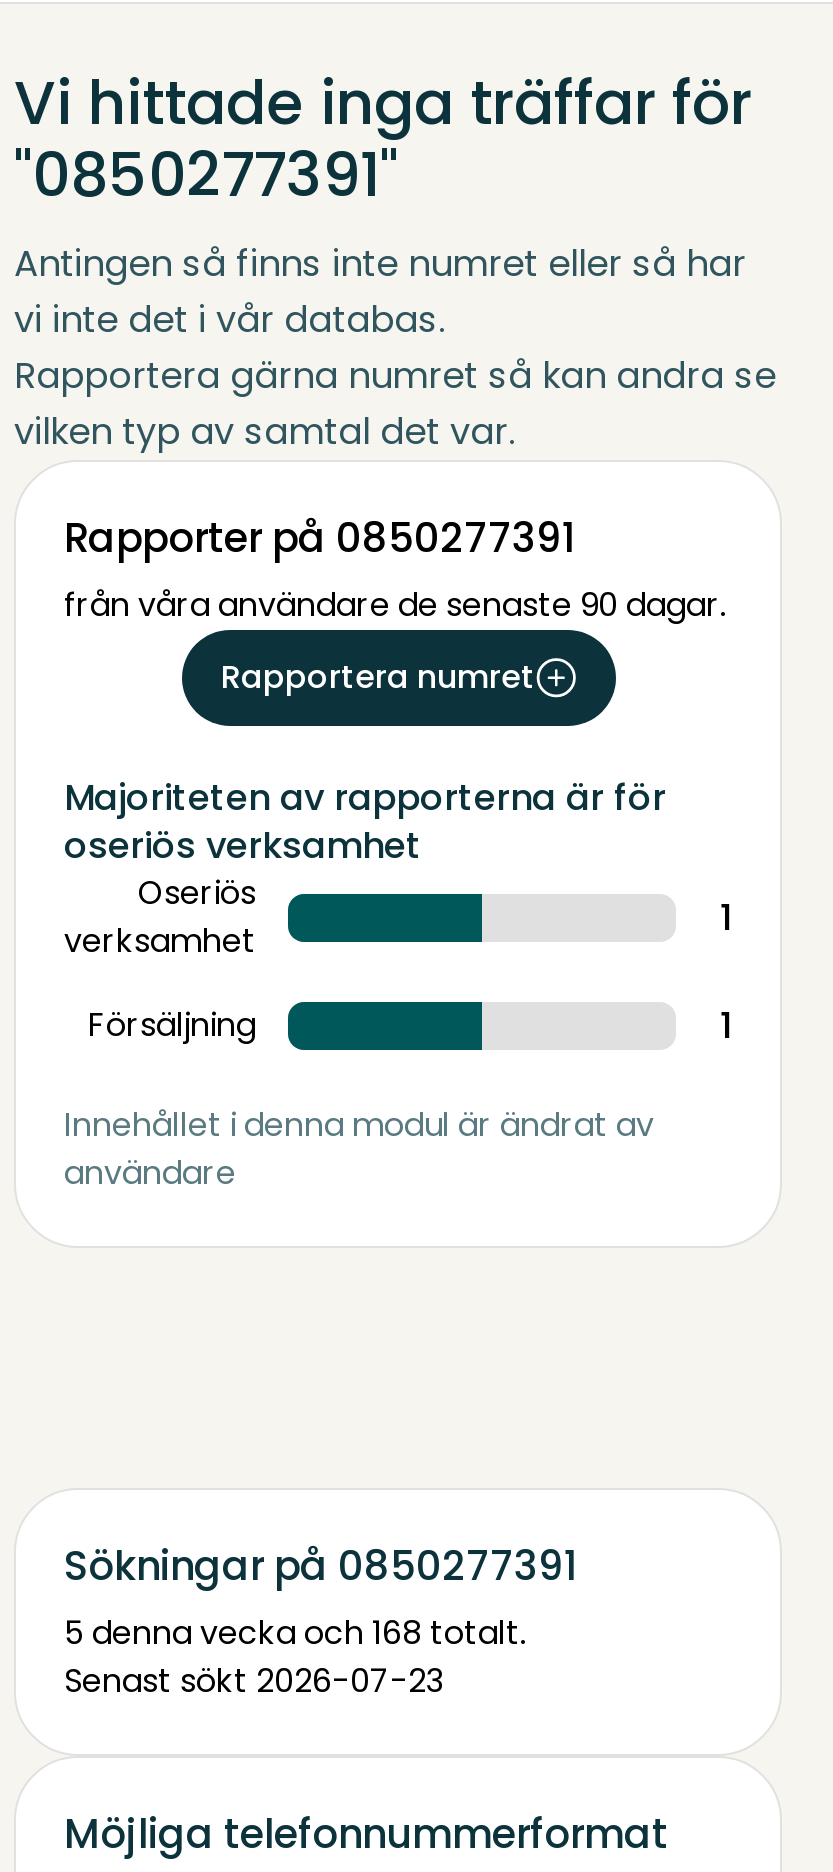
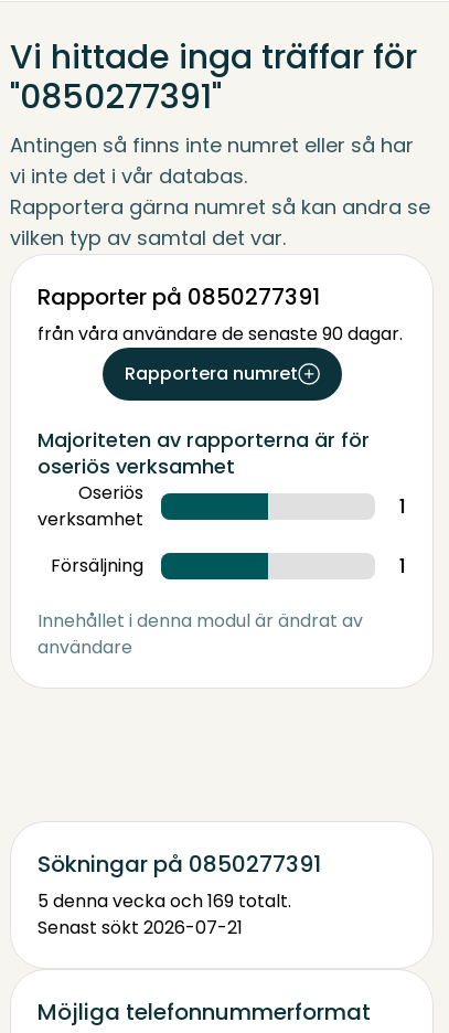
[64,1610,526,1656] 5 denna vecka och 168 totalt. -> [38,888,291,914] 5 denna vecka och 169 totalt.
[64,1658,444,1704] Senast sökt 2026-07-23 -> [38,915,243,940] Senast sökt 2026-07-21

